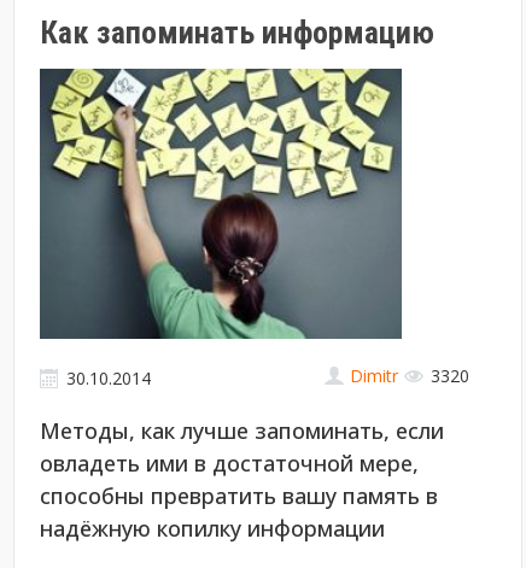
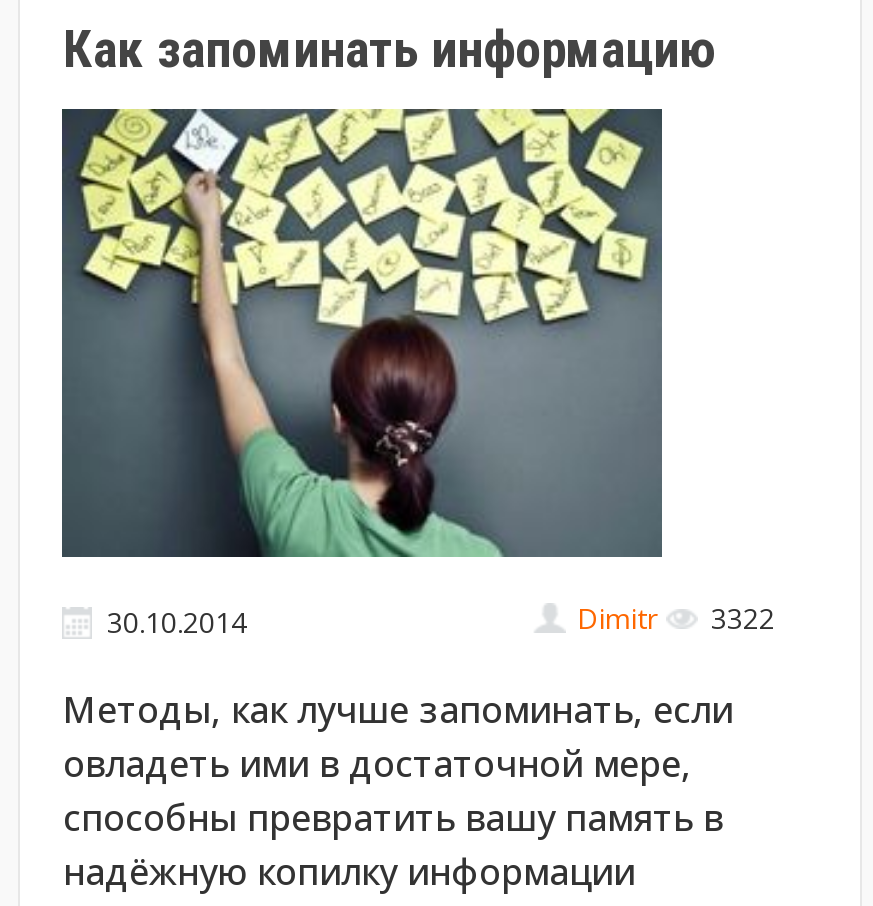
[350,365,470,388] Dimitr 3320 -> [577,600,775,638] Dimitr 3322

